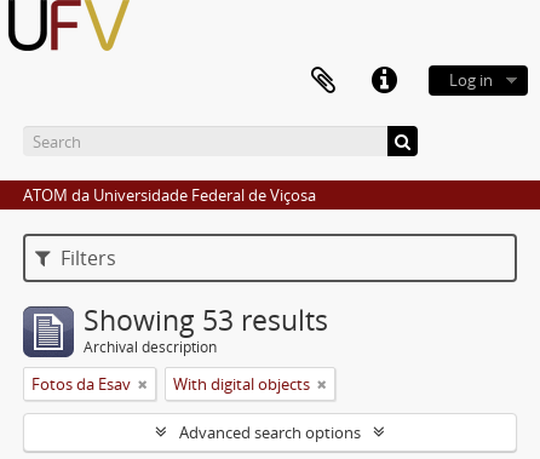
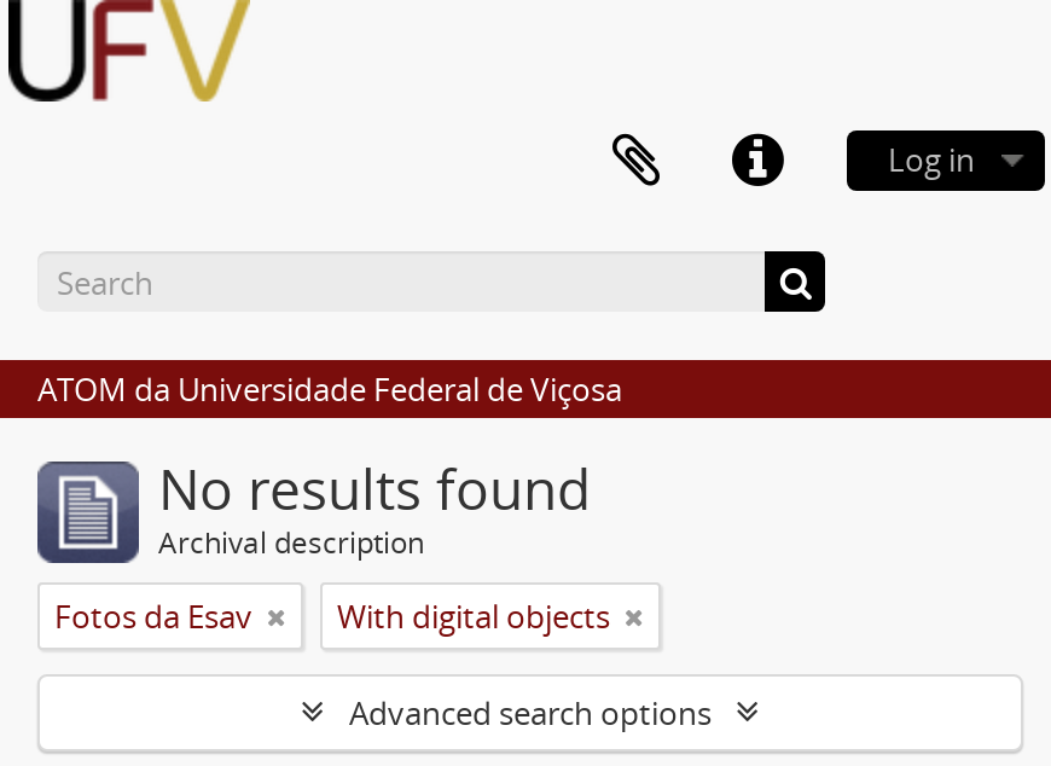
[56,245,328,339] Filters | Showing 53 results -> [158,452,591,527] No results found

